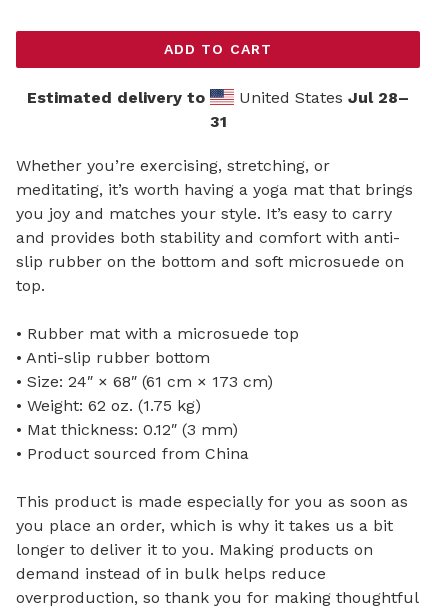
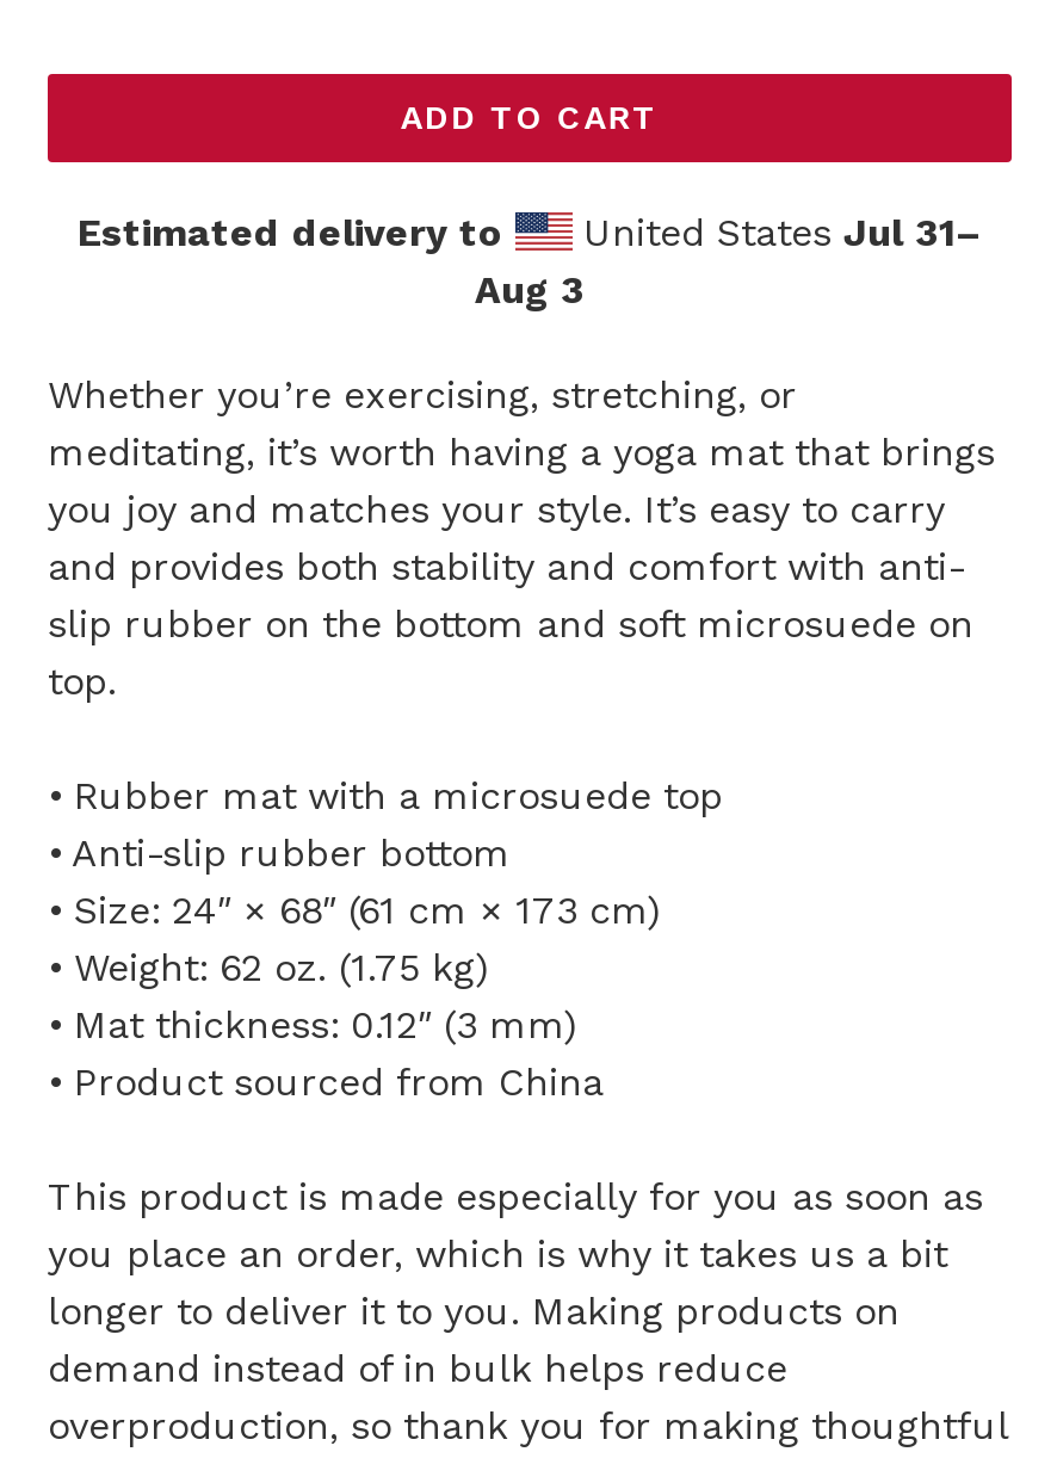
[209,88,409,131] United States Jul 28– | 31 -> [475,210,982,313] United States Jul 31– | Aug 3

